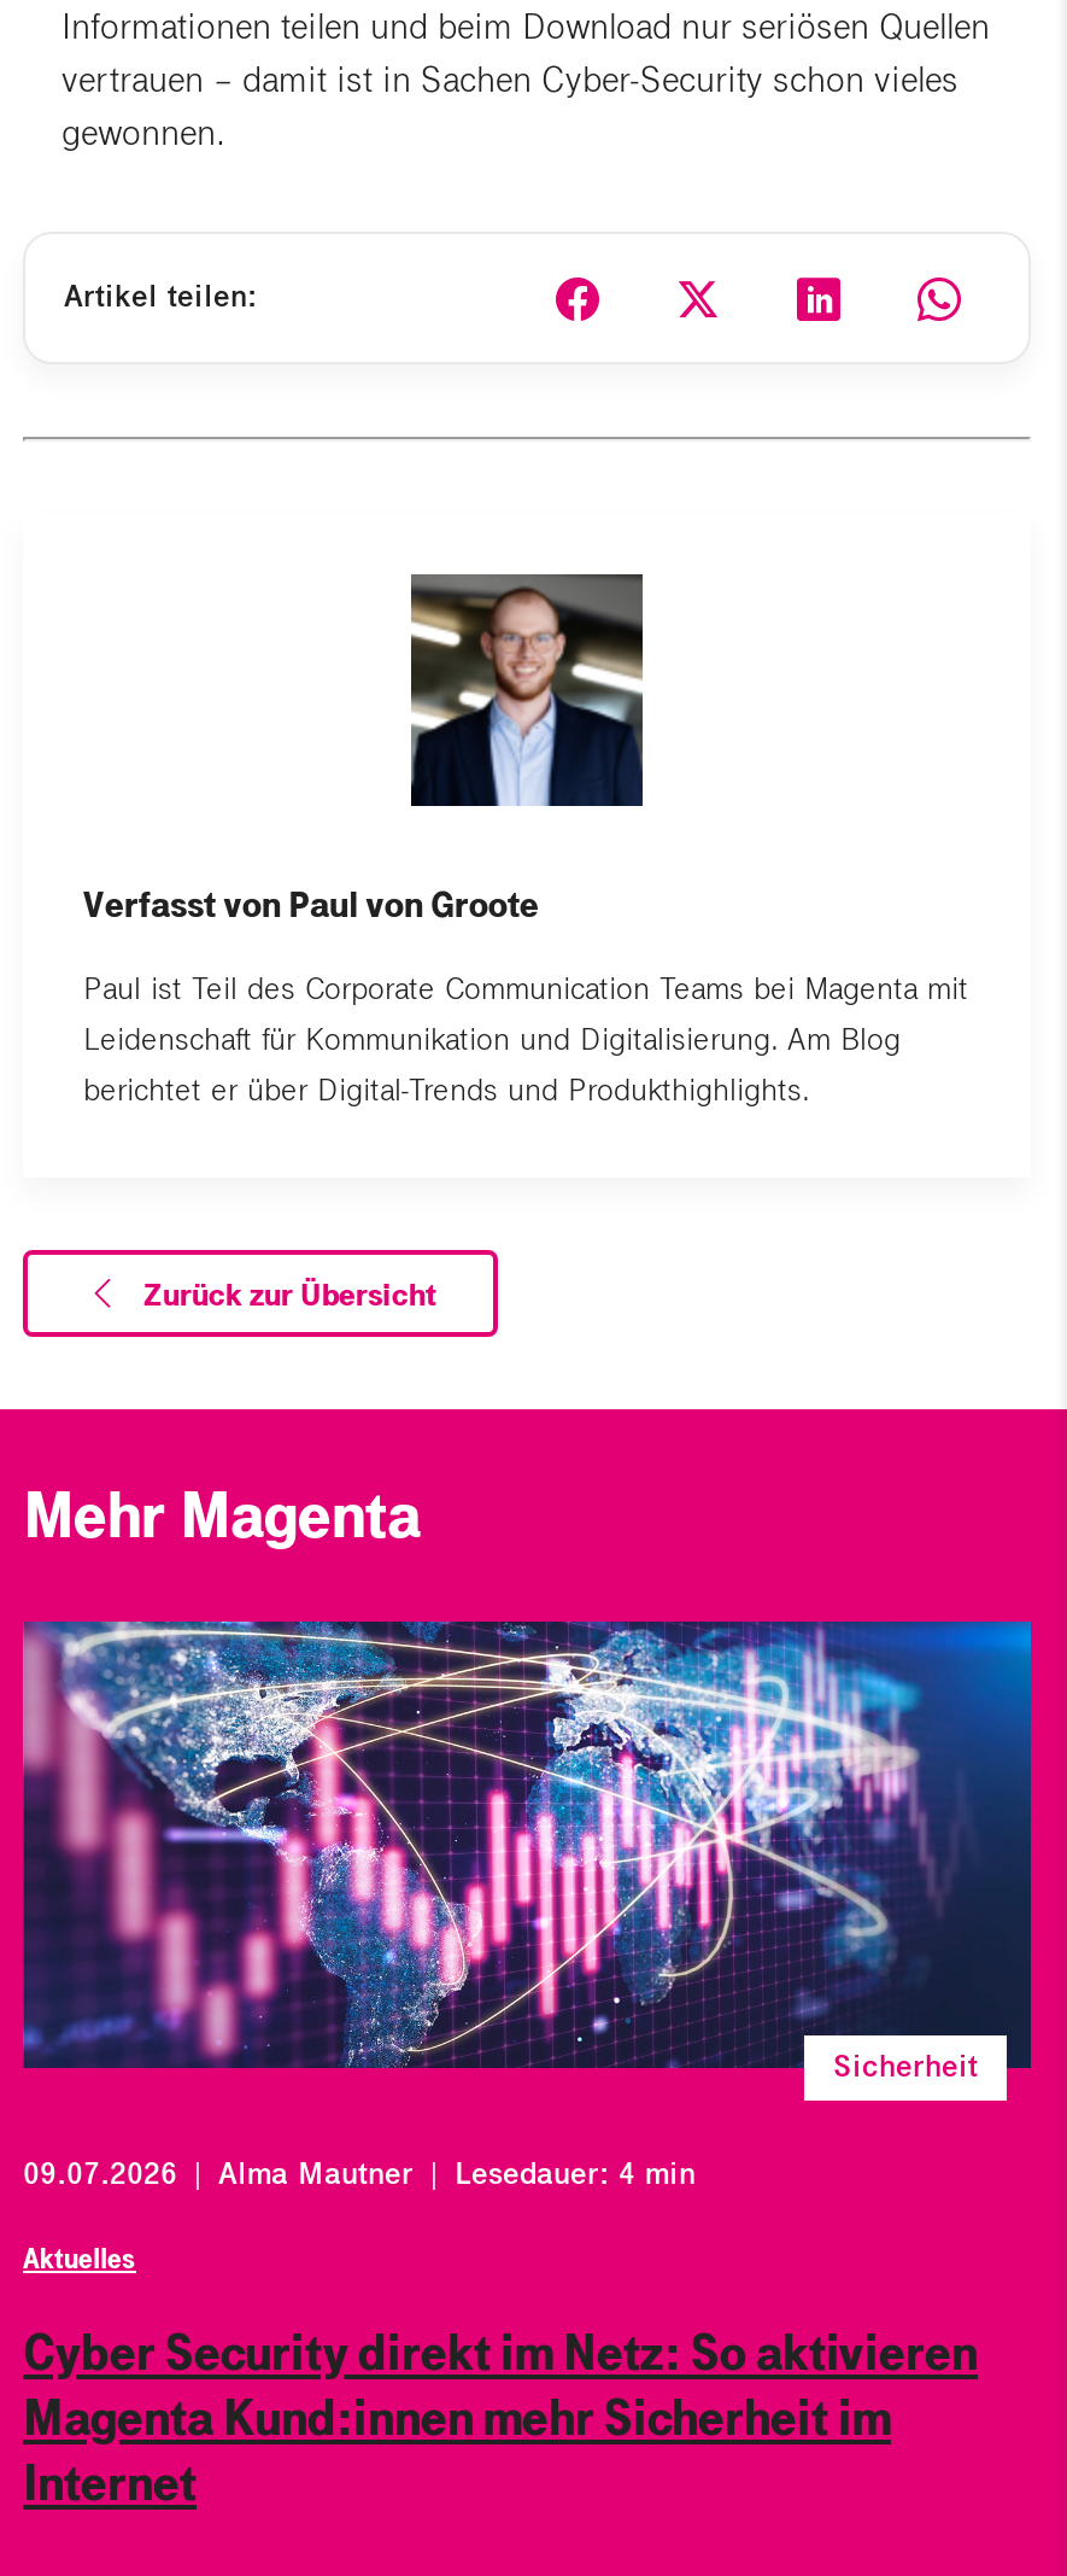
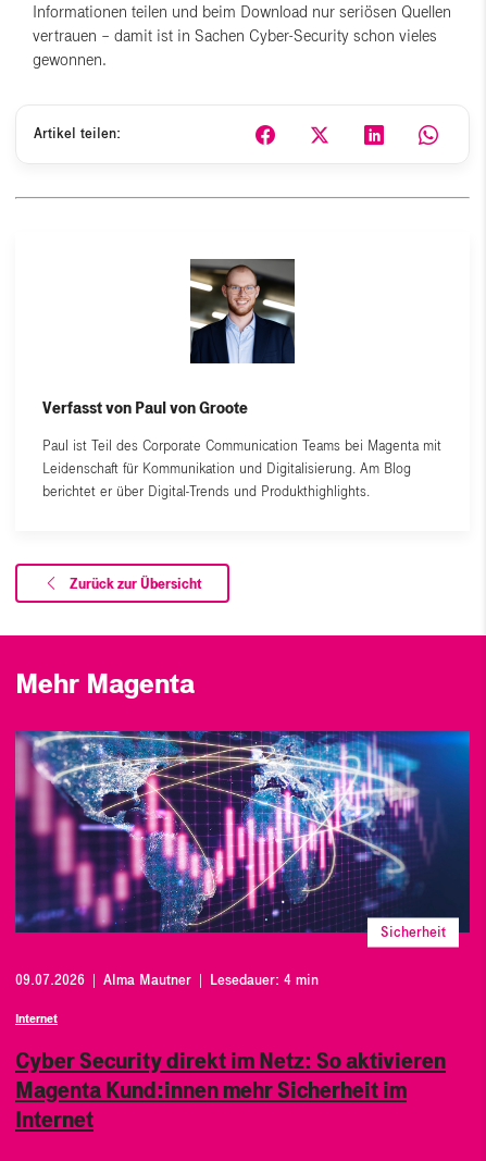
[23,2241,136,2275] Aktuelles -> [15,1011,58,1026] Internet

